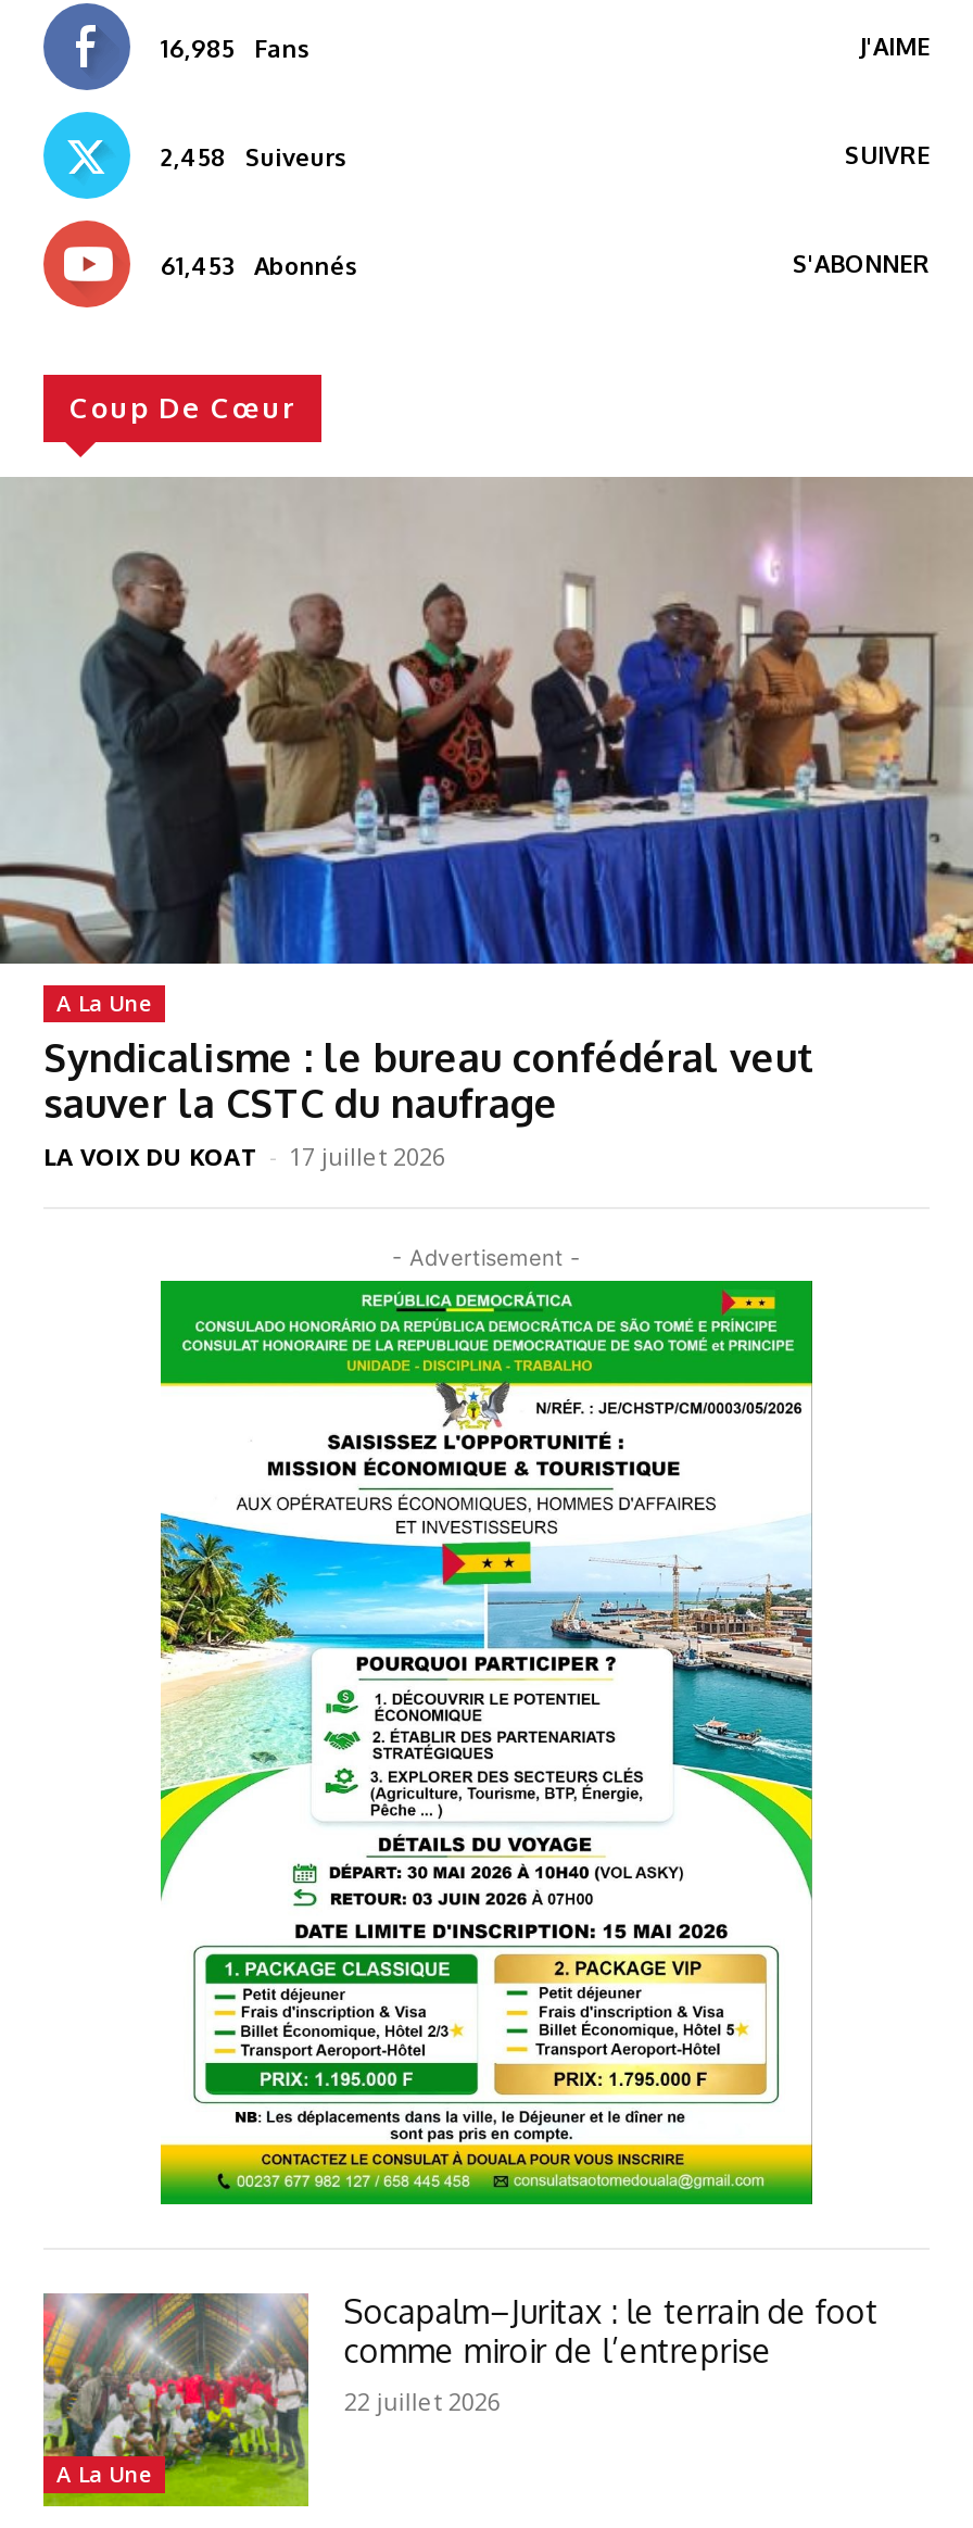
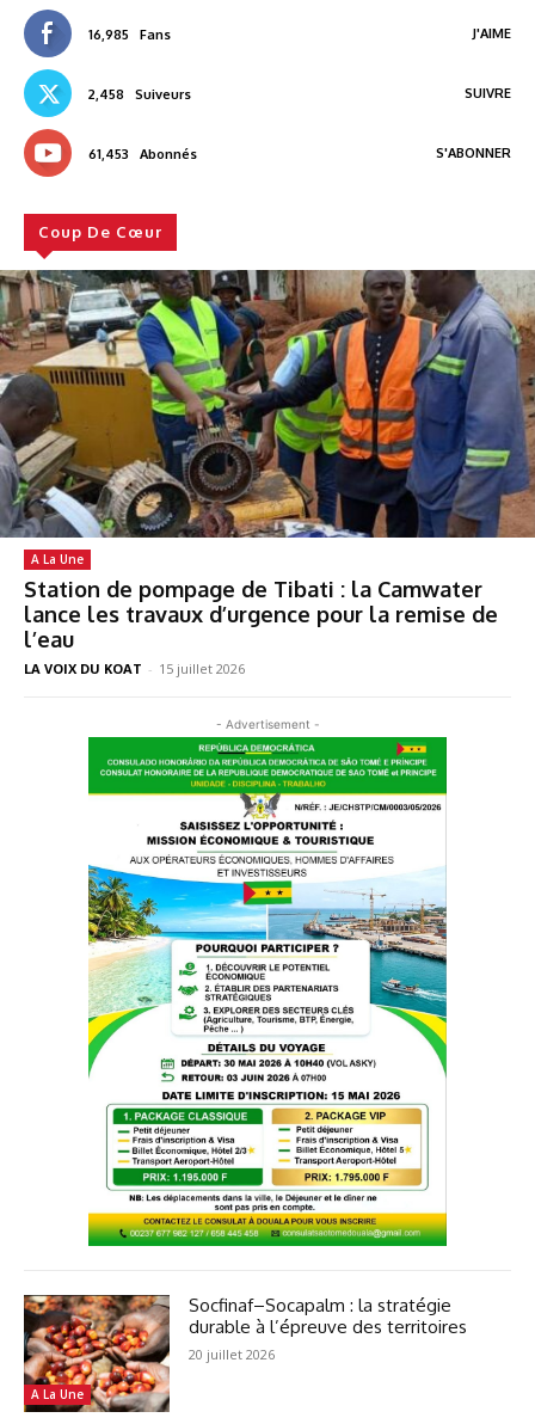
[7,475,966,1171] [image] | Syndicalisme : le bureau confédéral veut | sauver la CSTC du naufrage | LA VOIX DU KOAT - 17 juillet 2026 -> [4,269,531,678] [image] | Station de pompage de Tibati : la Camwater | lance les travaux d’urgence pour la remise de | l’eau | LA VOIX DU KOAT - 15 juillet 2026
[41,2291,878,2508] [image] | Socapalm–Juritax : le terrain de foot | comme miroir de l’entreprise | 22 juillet 2026 -> [23,1294,467,1413] [image] | Socfinaf–Socapalm : la stratégie | durable à l’épreuve des territoires | 20 juillet 2026

